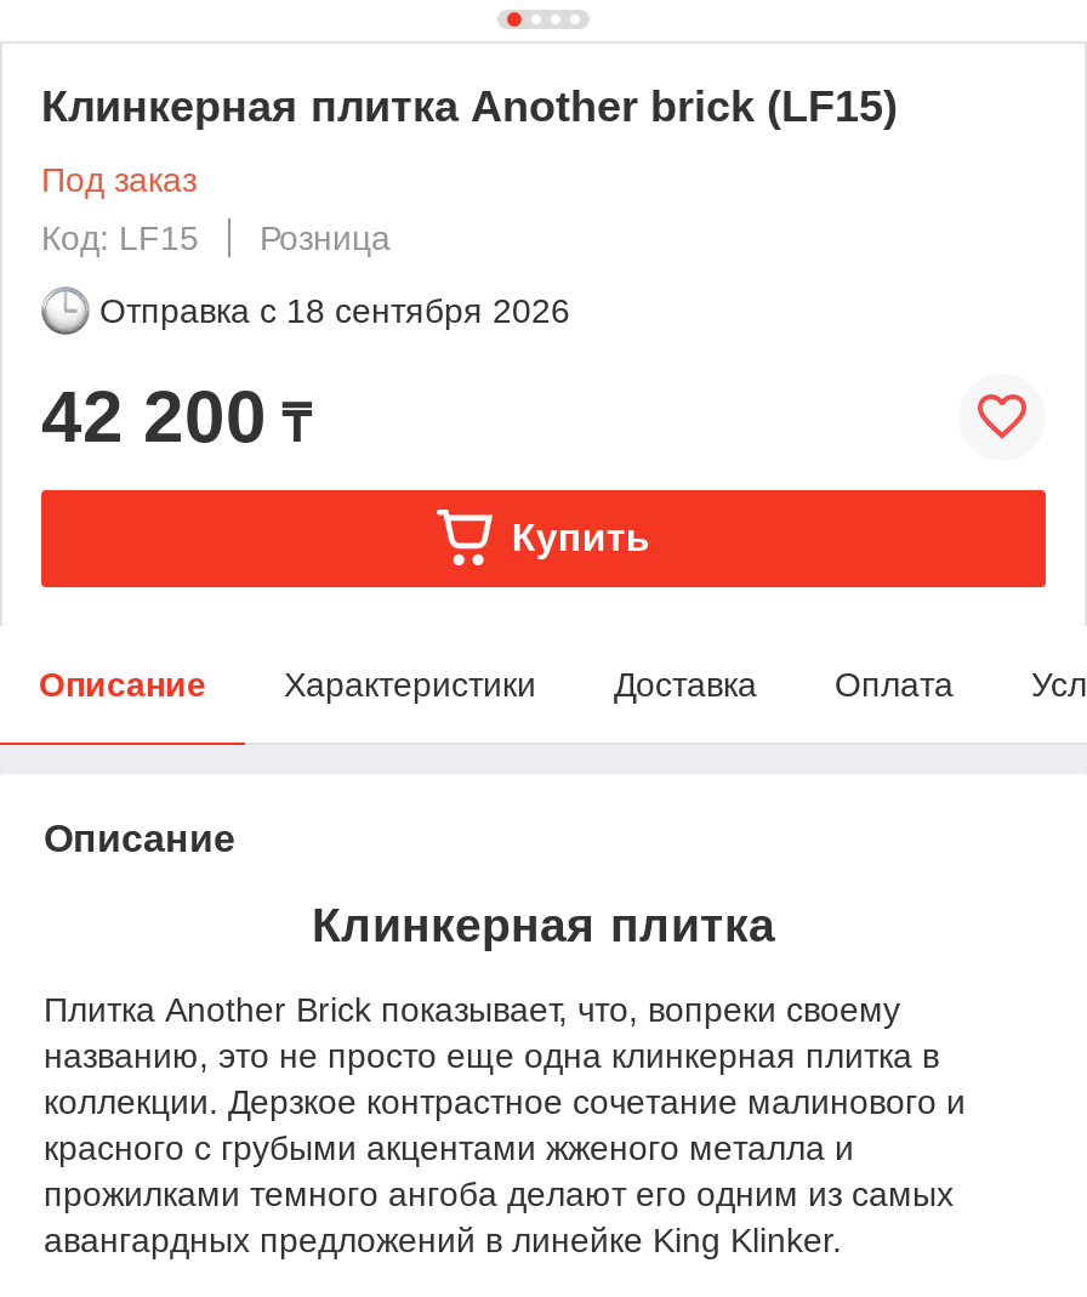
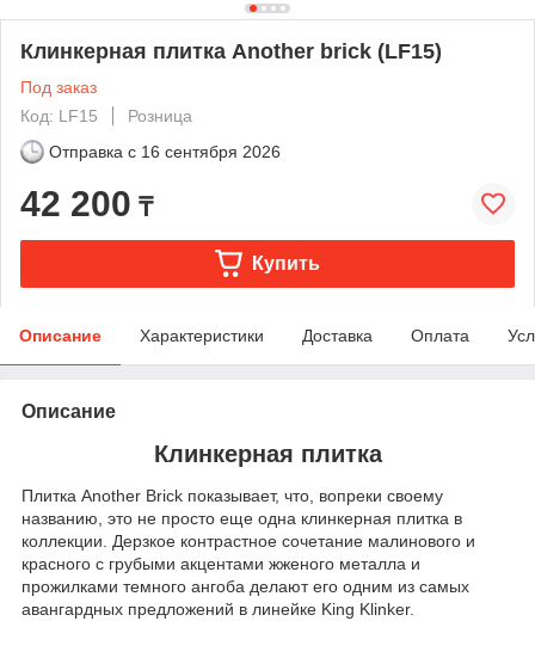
[99,291,570,330] Отправка с 18 сентября 2026 -> [49,142,281,161] Отправка с 16 сентября 2026

